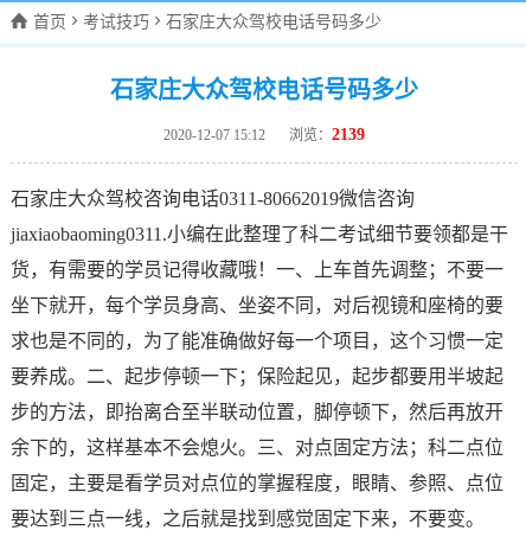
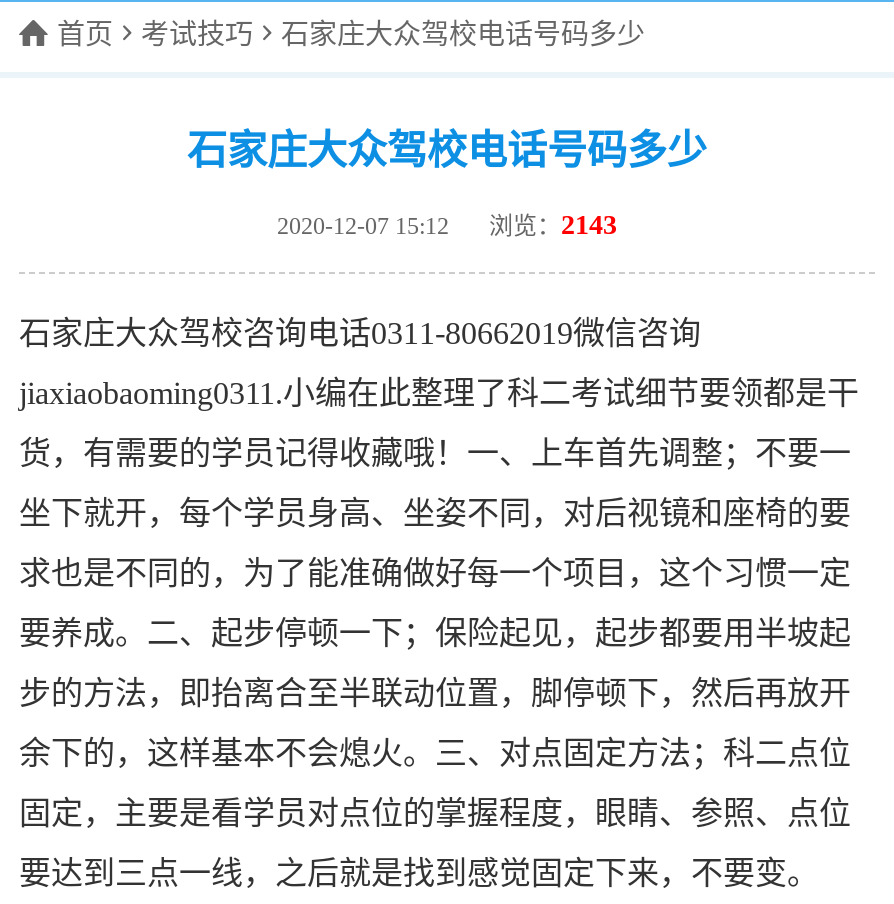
[163,126,365,143] 2020-12-07 15:12 浏览：2139 -> [277,210,617,240] 2020-12-07 15:12 浏览：2143

